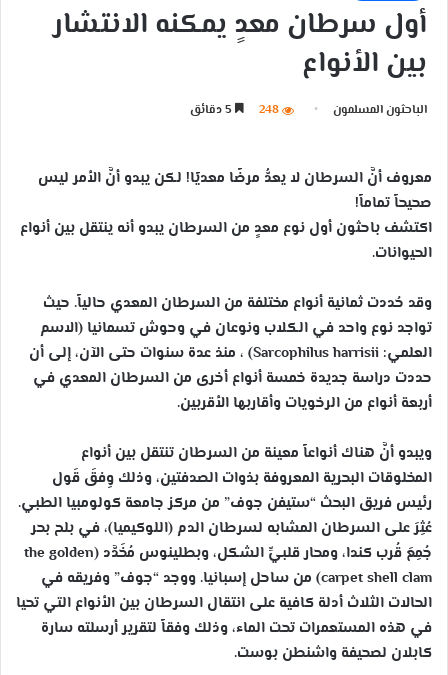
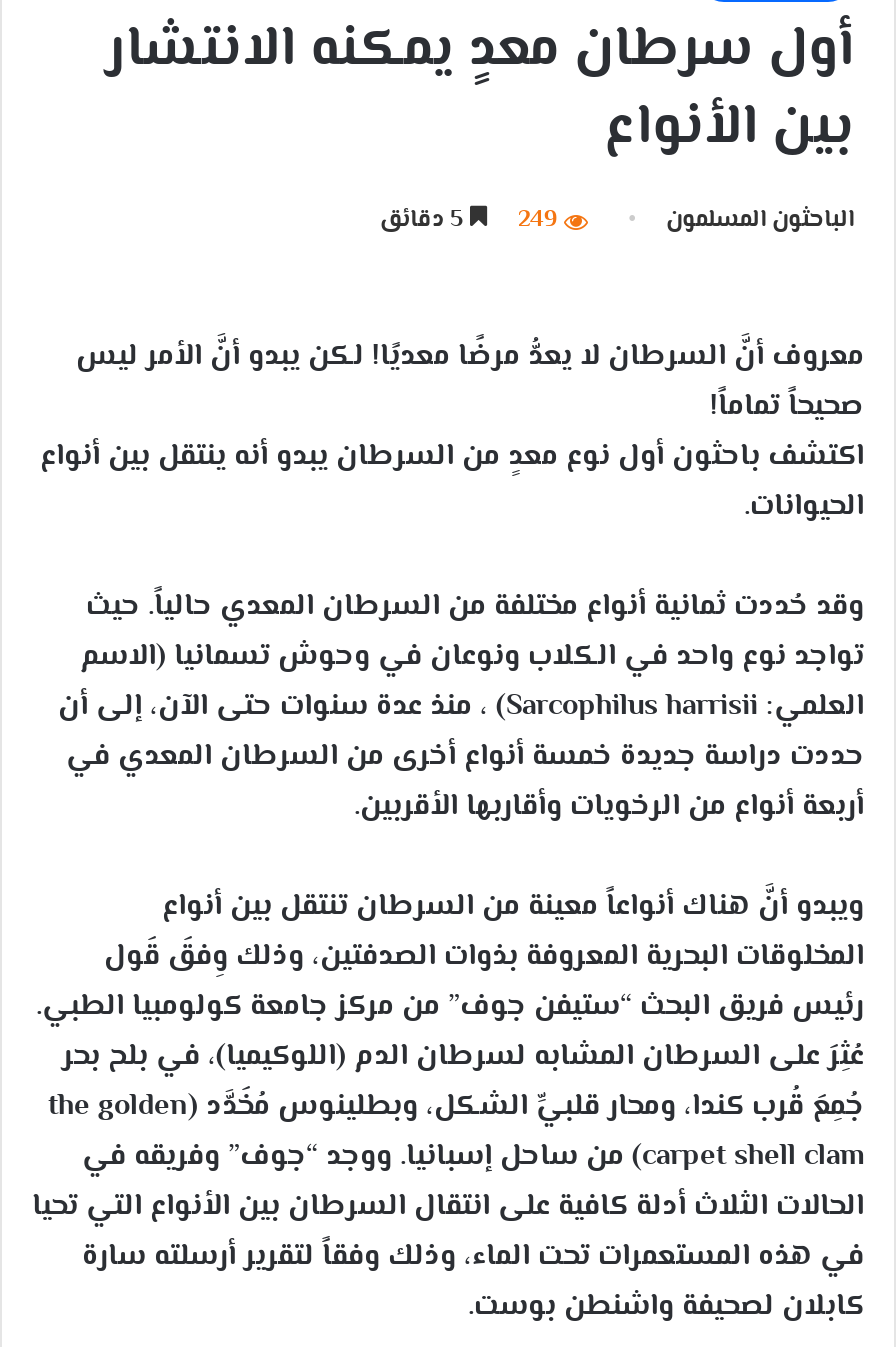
[259,101,279,120] 248 -> [518,202,558,240] 249

